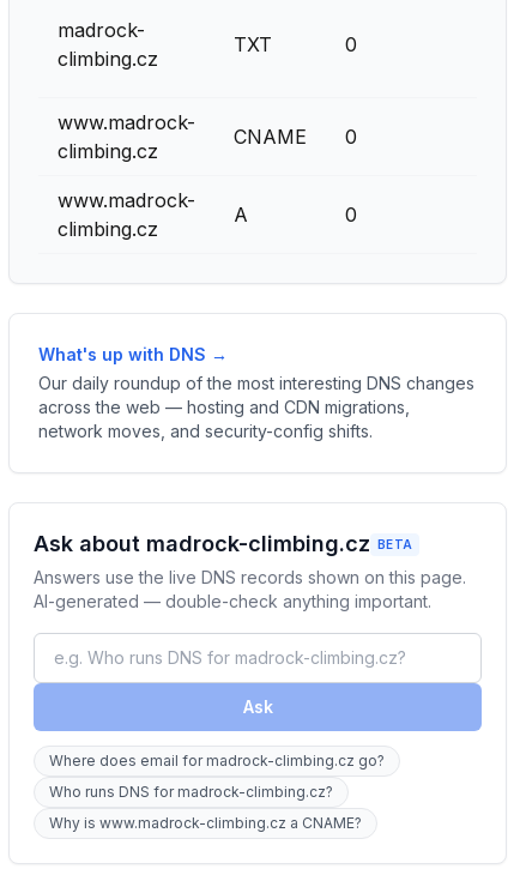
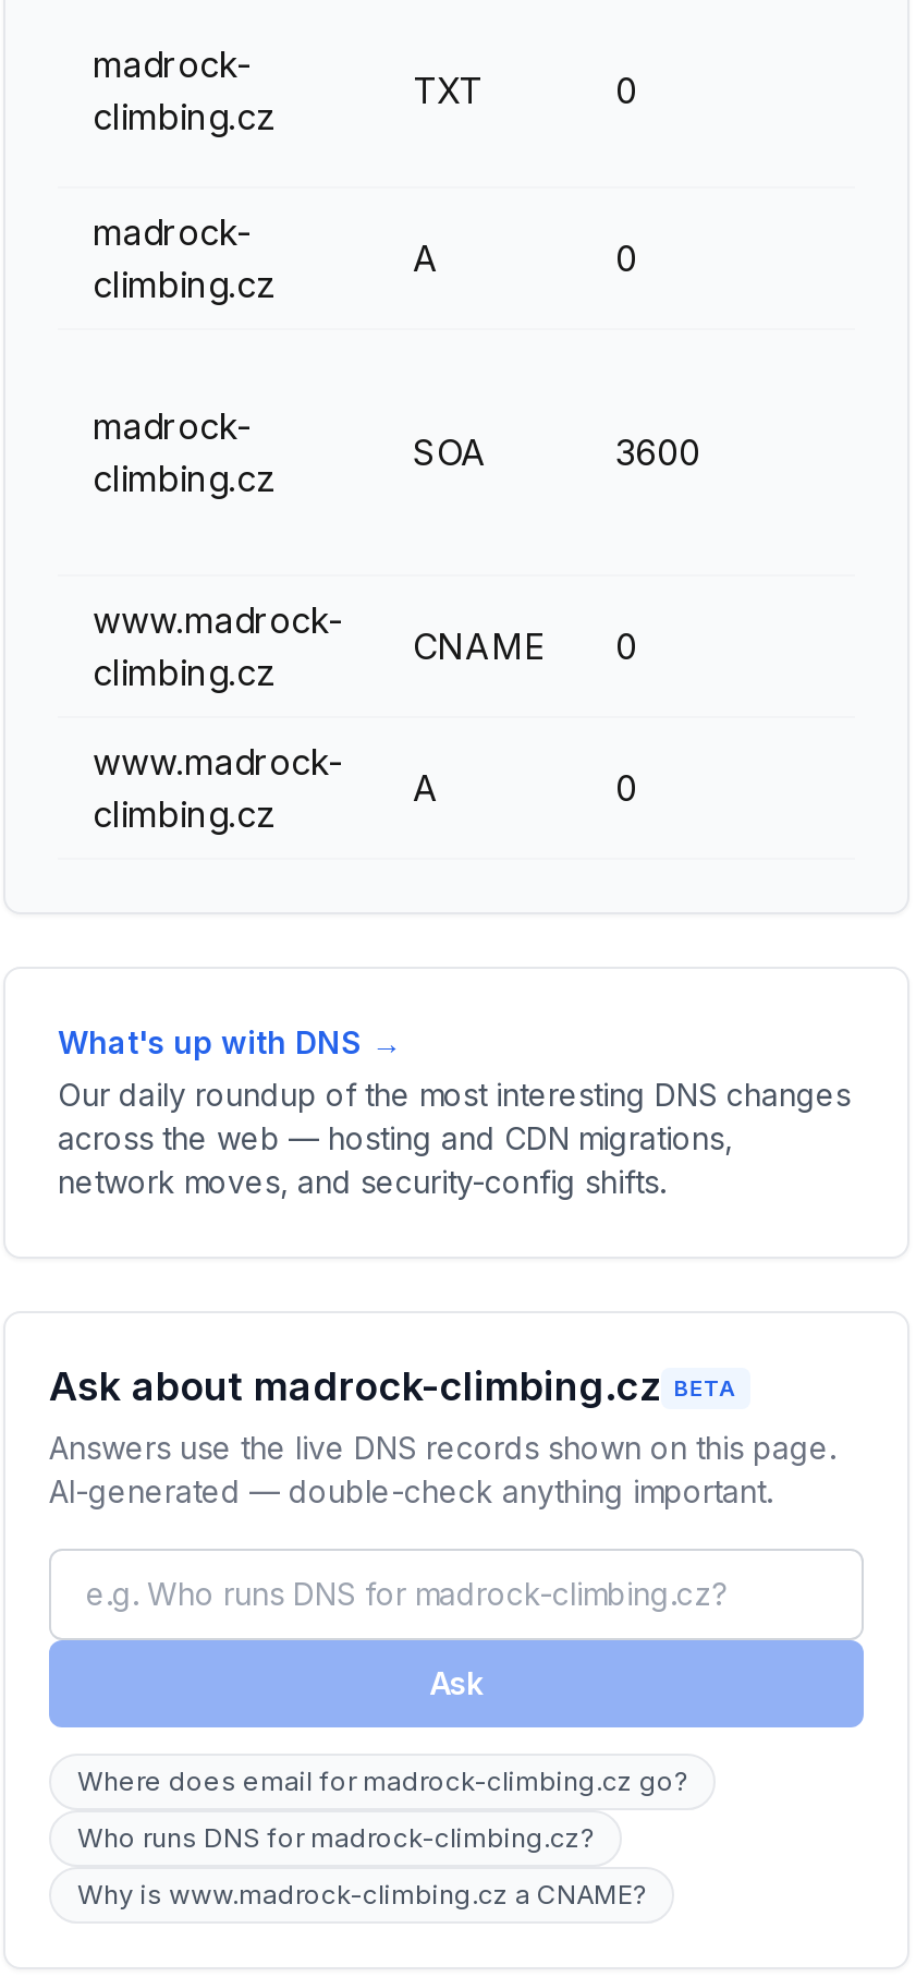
none -> [93,210,276,306] madrock- | climbing.cz
none -> [93,404,276,500] madrock- | climbing.cz
none -> [413,236,637,280] A | 0
none -> [413,430,700,474] SOA | 3600

